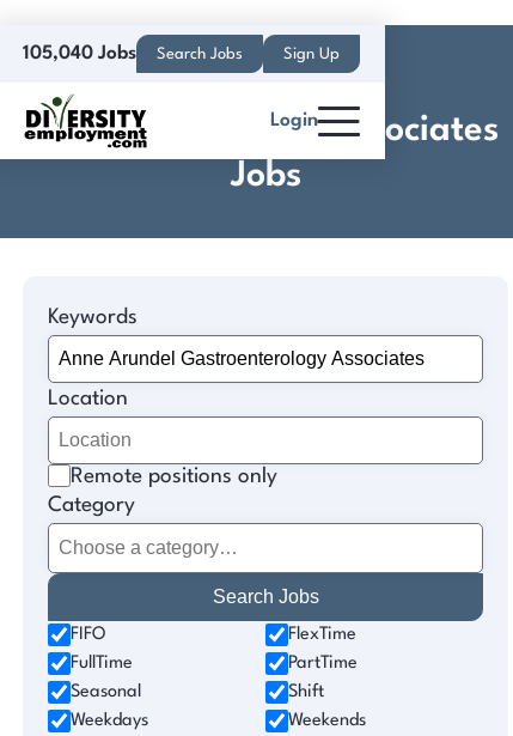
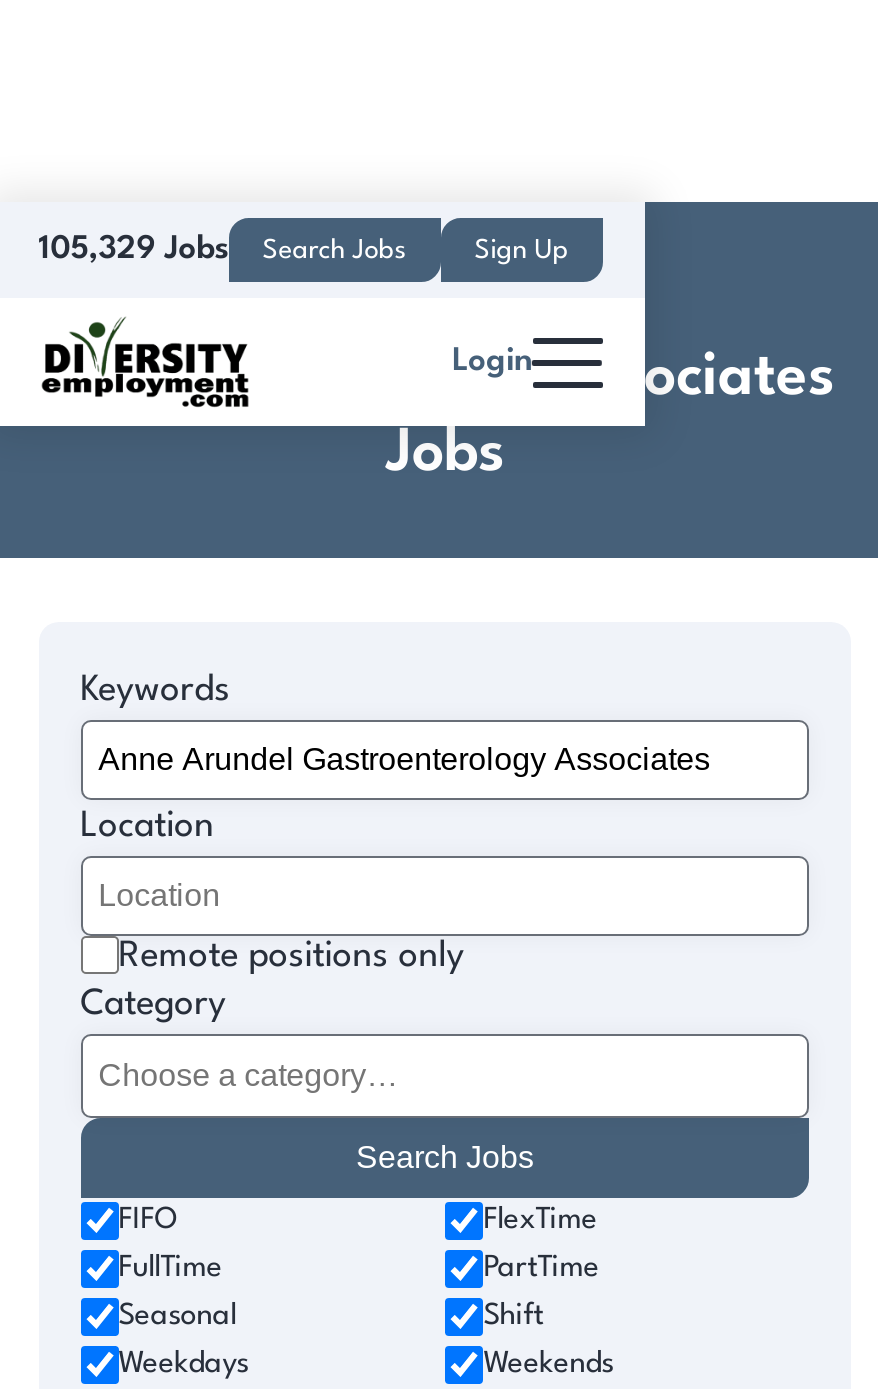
[22,44,243,63] 105,040 Jobs Search Jobs -> [39,233,407,265] 105,329 Jobs Search Jobs

